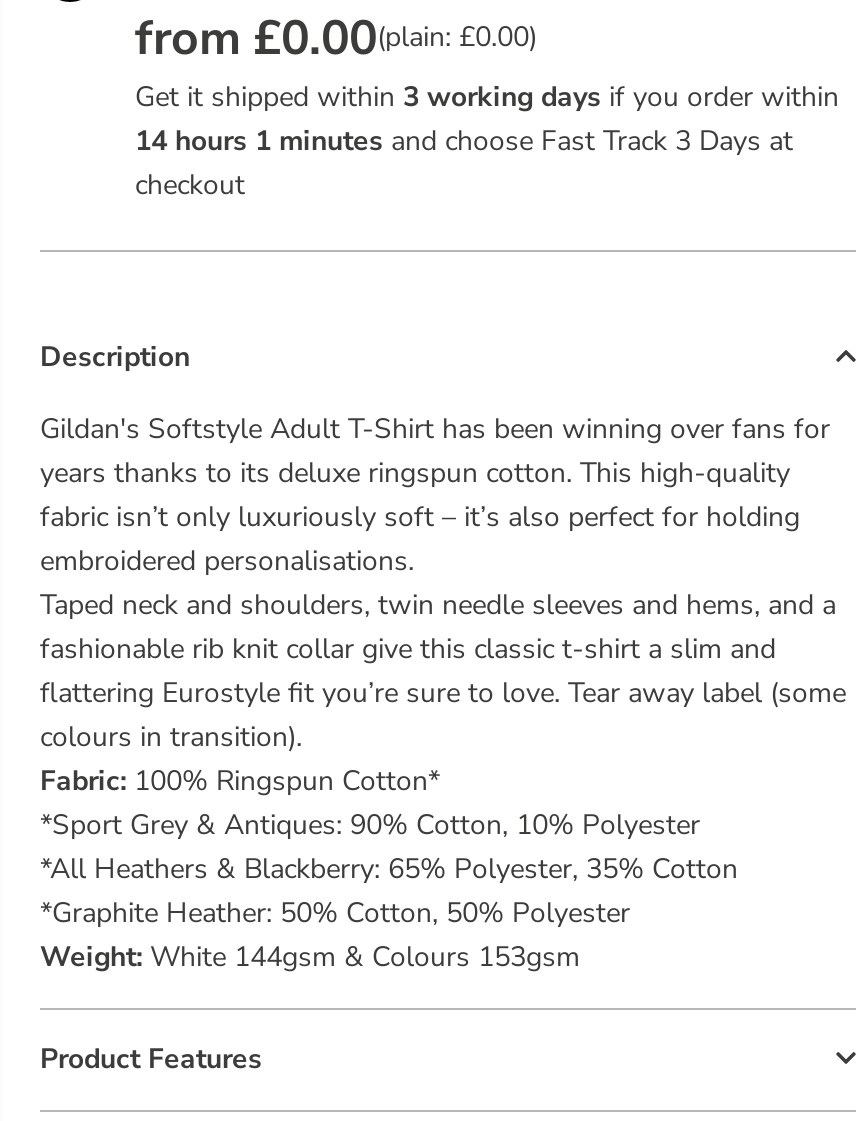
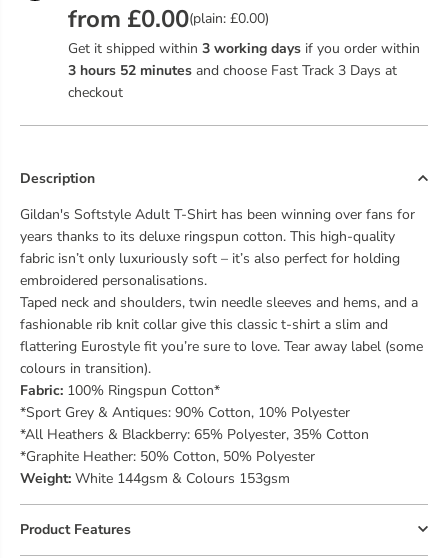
[135,122,793,160] 14 hours 1 minutes and choose Fast Track 3 Days at -> [67,61,396,80] 3 hours 52 minutes and choose Fast Track 3 Days at

